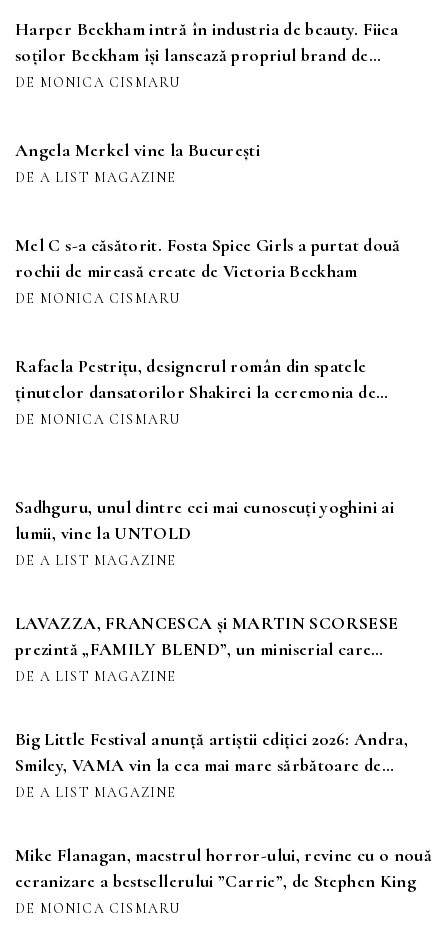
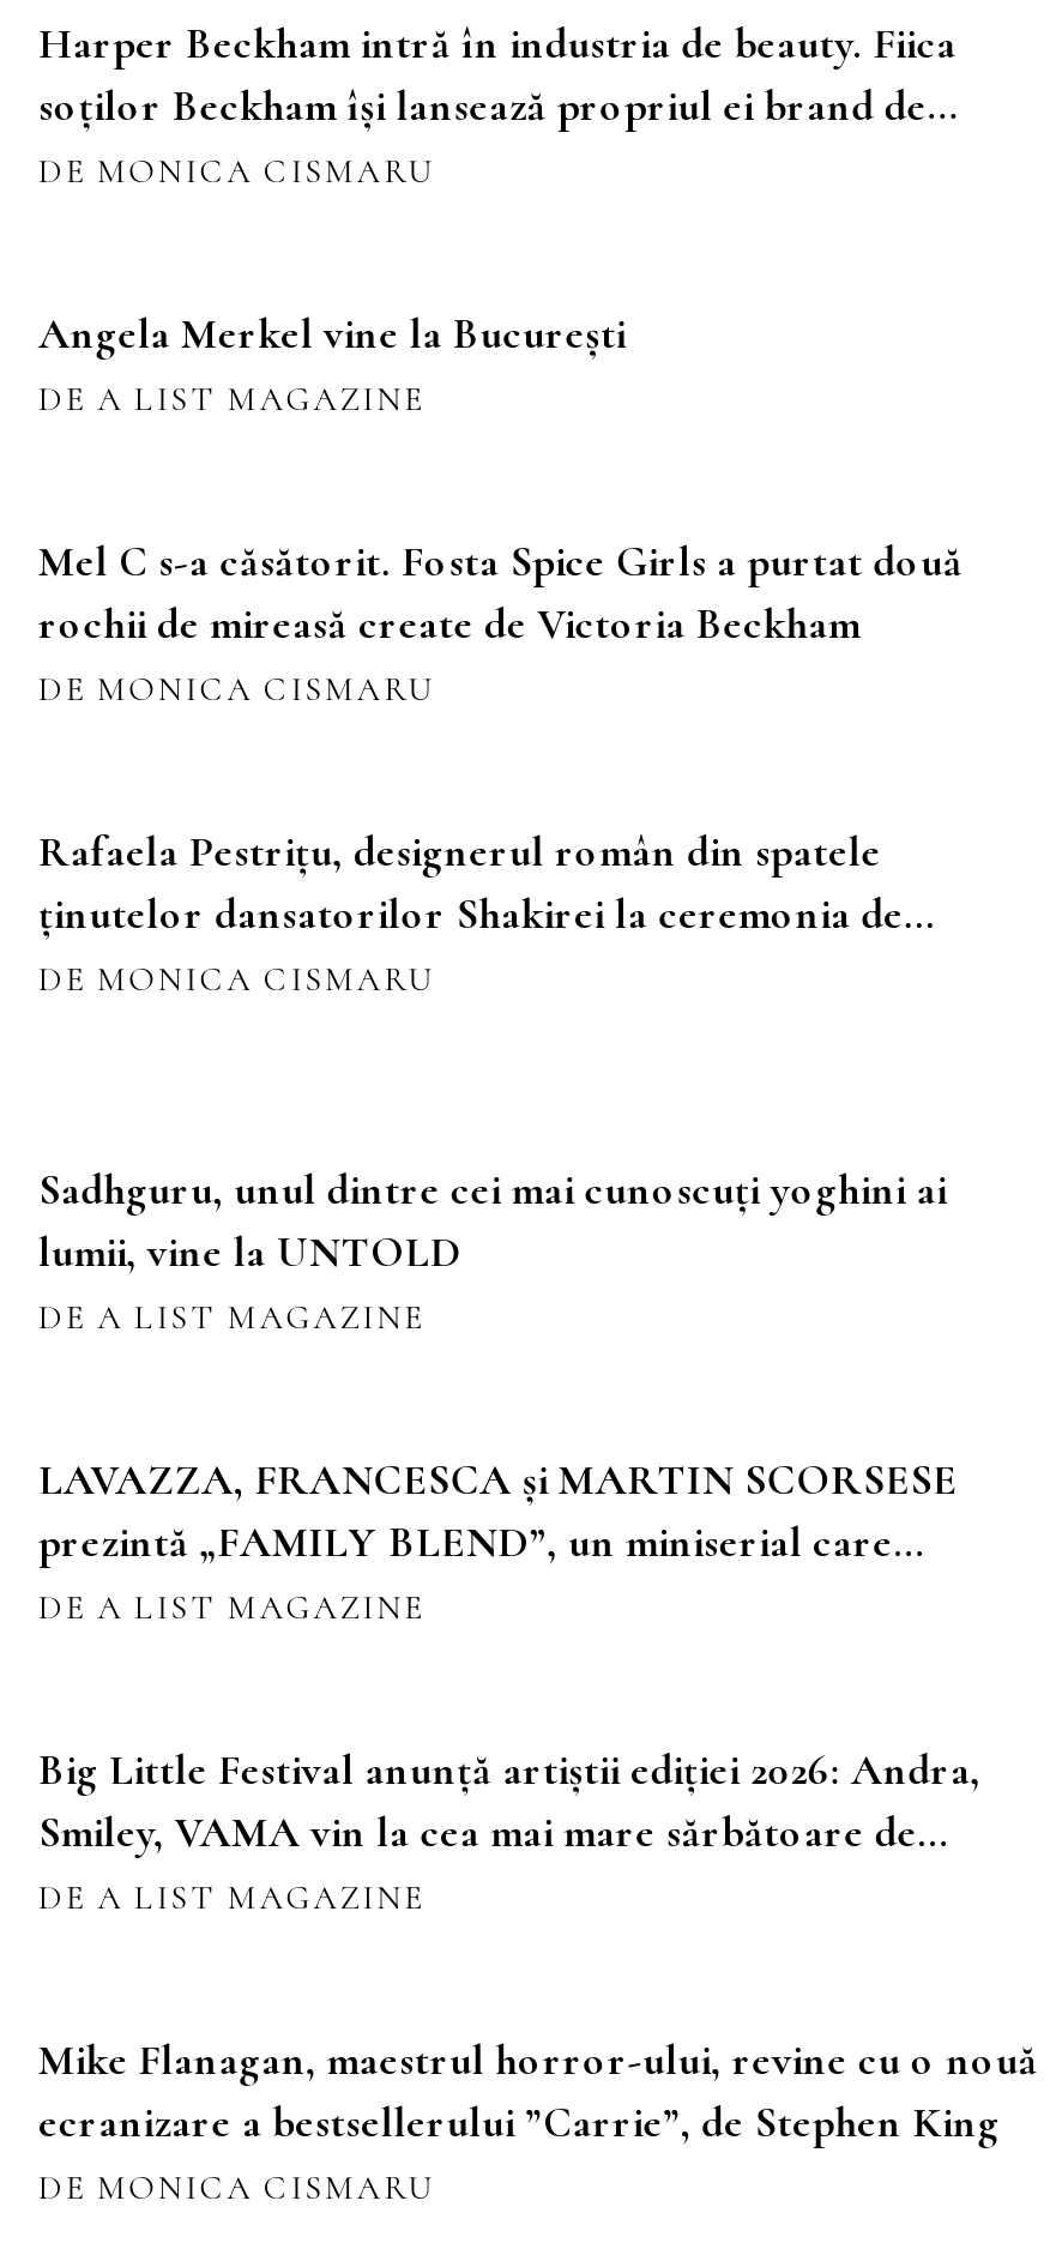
[15,44,368,66] soților Beckham își lansează propriul brand de -> [38,79,927,132] soților Beckham își lansează propriul ei brand de

